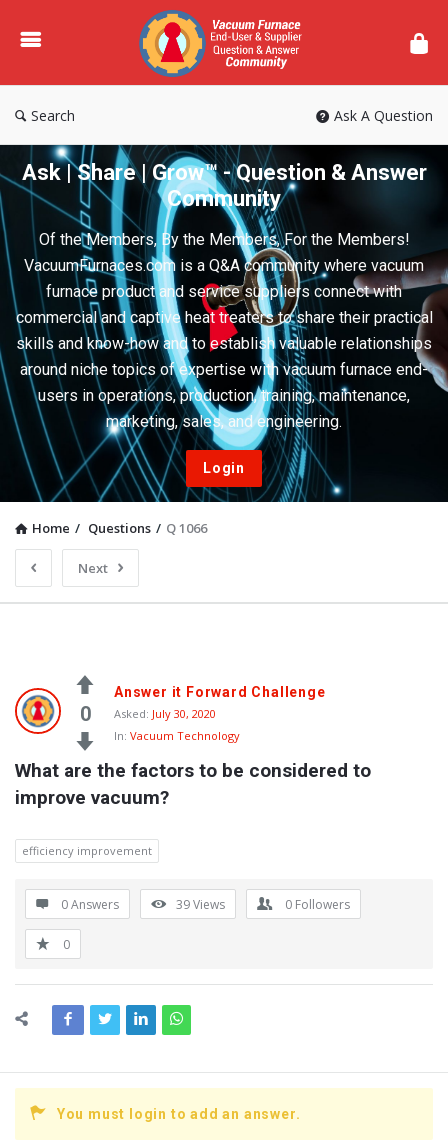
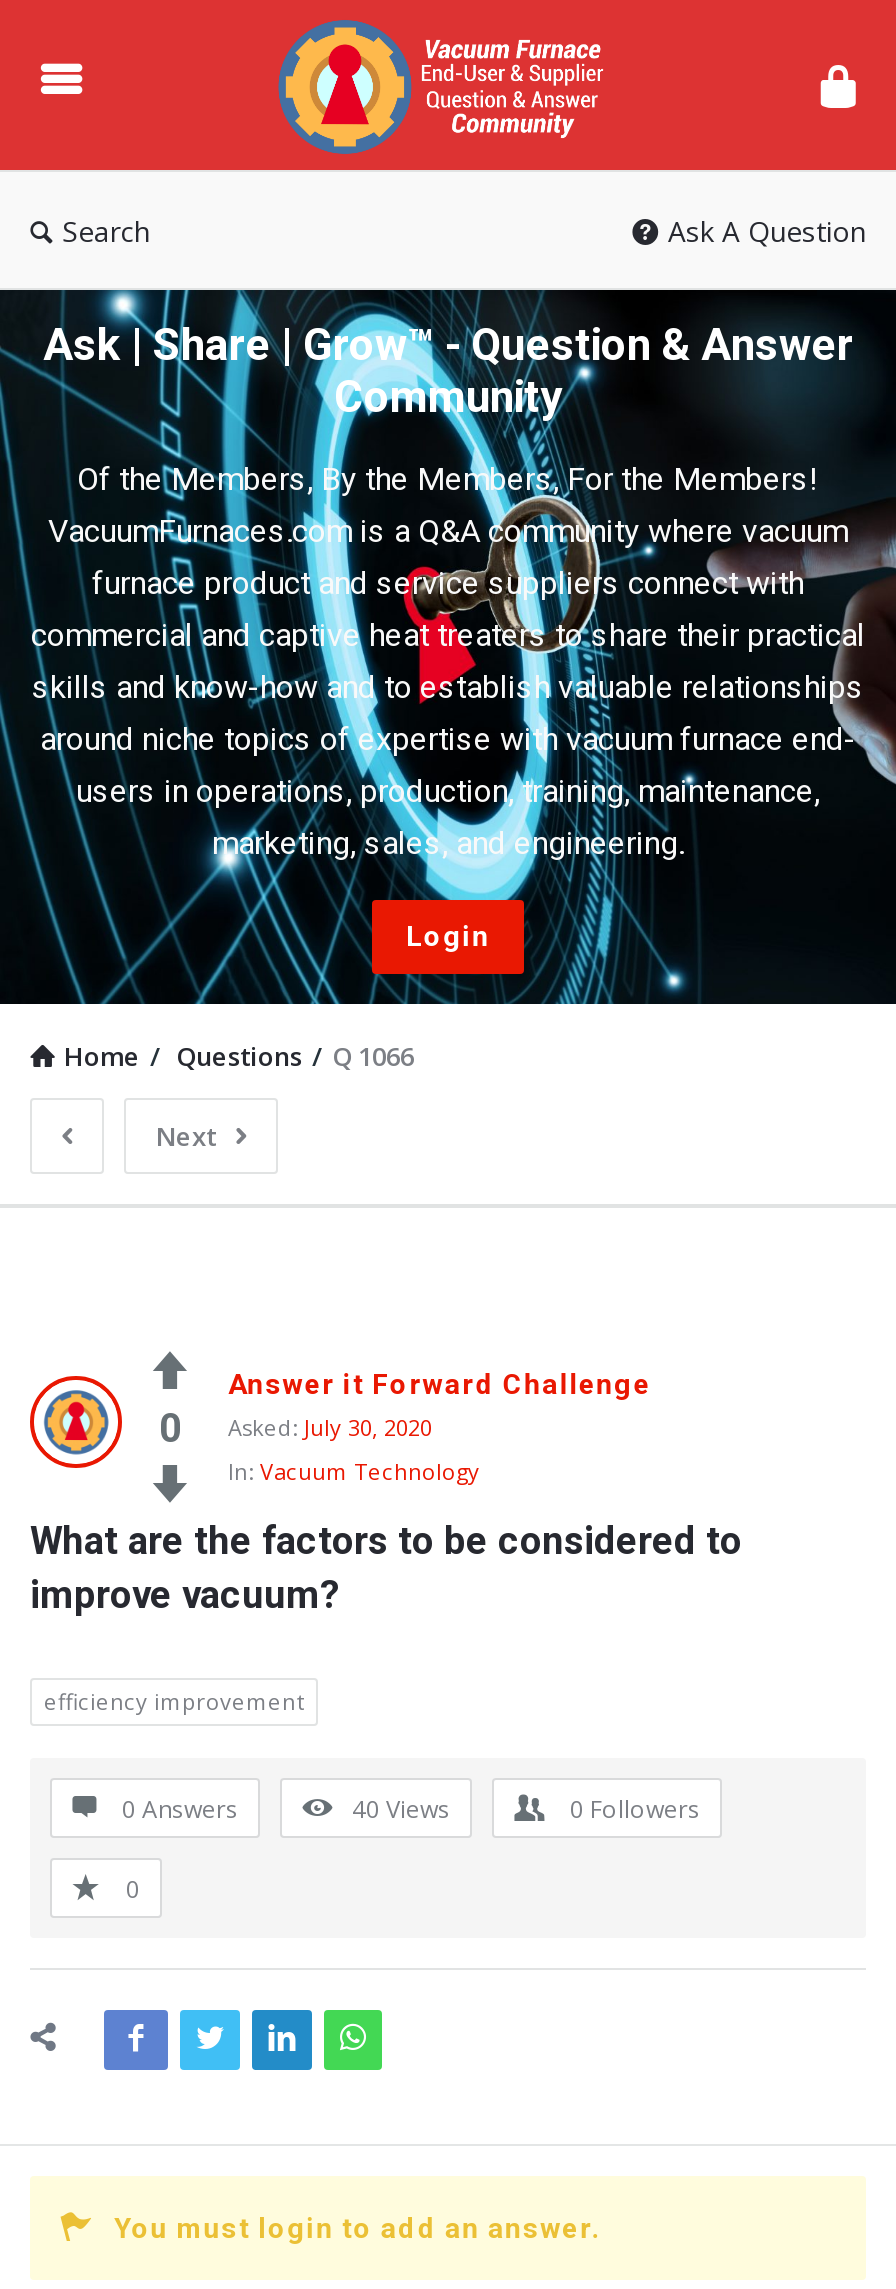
[176,896,225,913] 39 Views -> [352,1792,450,1826] 40 Views

